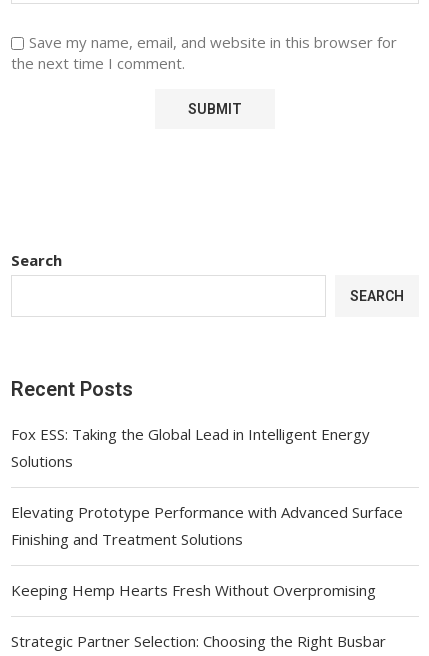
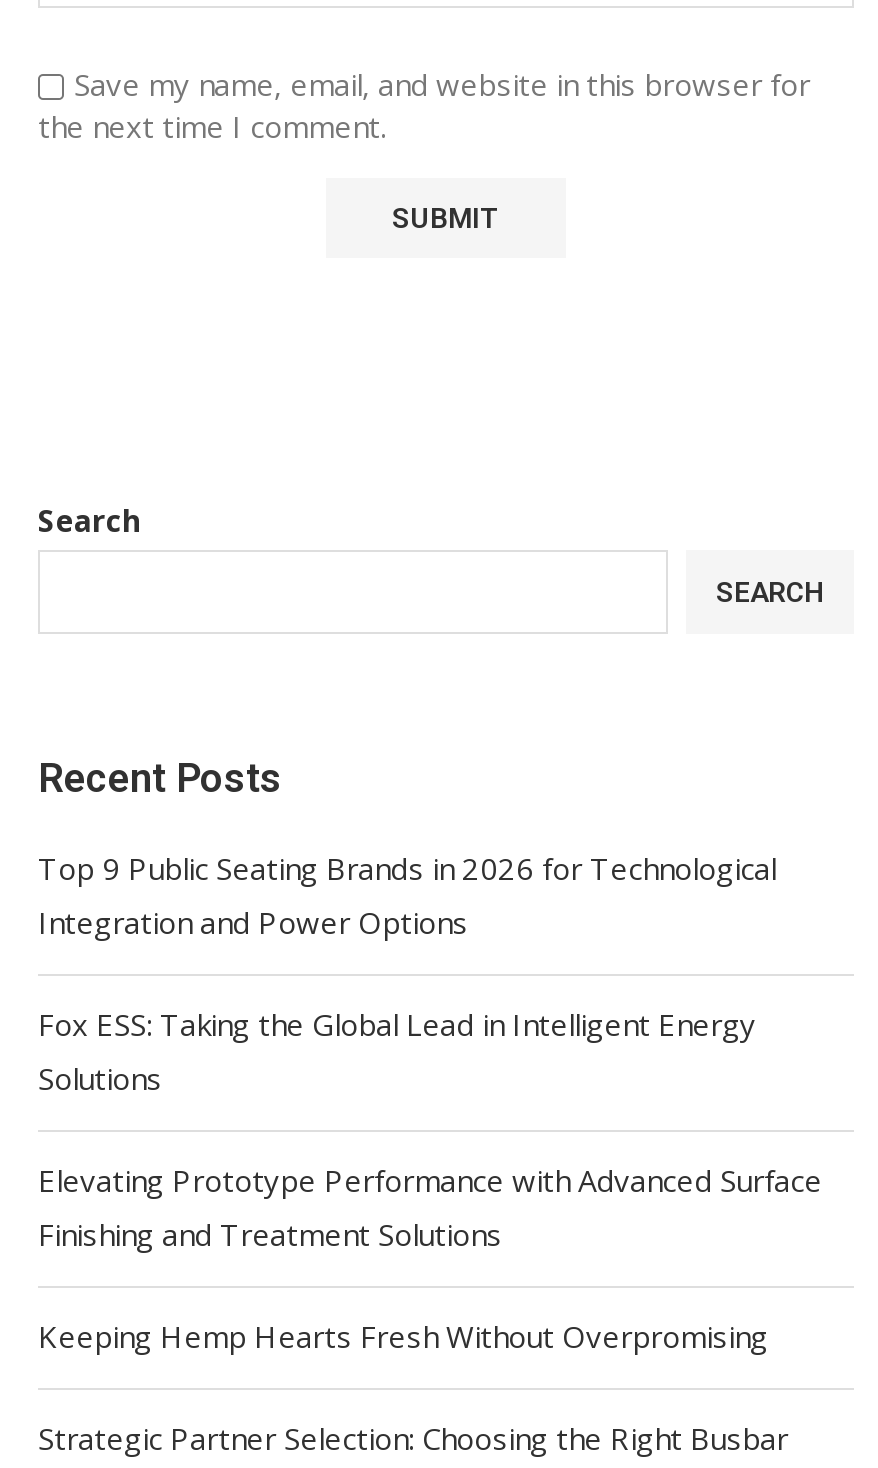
none -> [38,849,776,943] Top 9 Public Seating Brands in 2026 for Technological | Integration and Power Options

